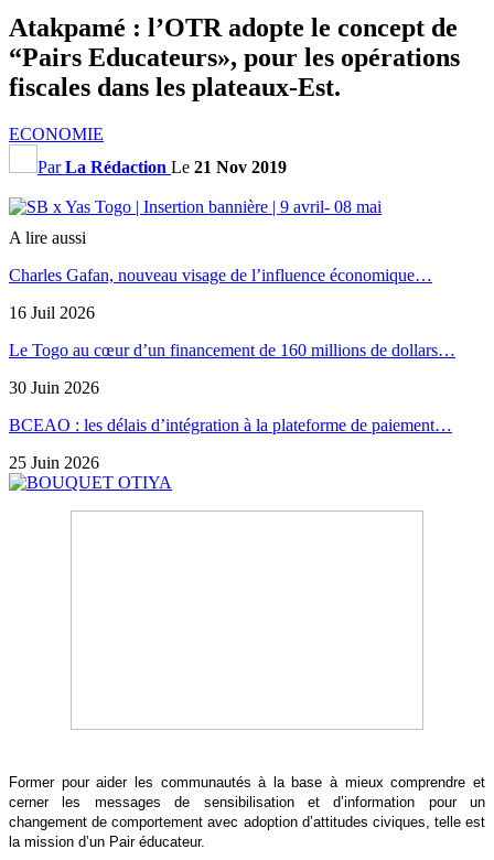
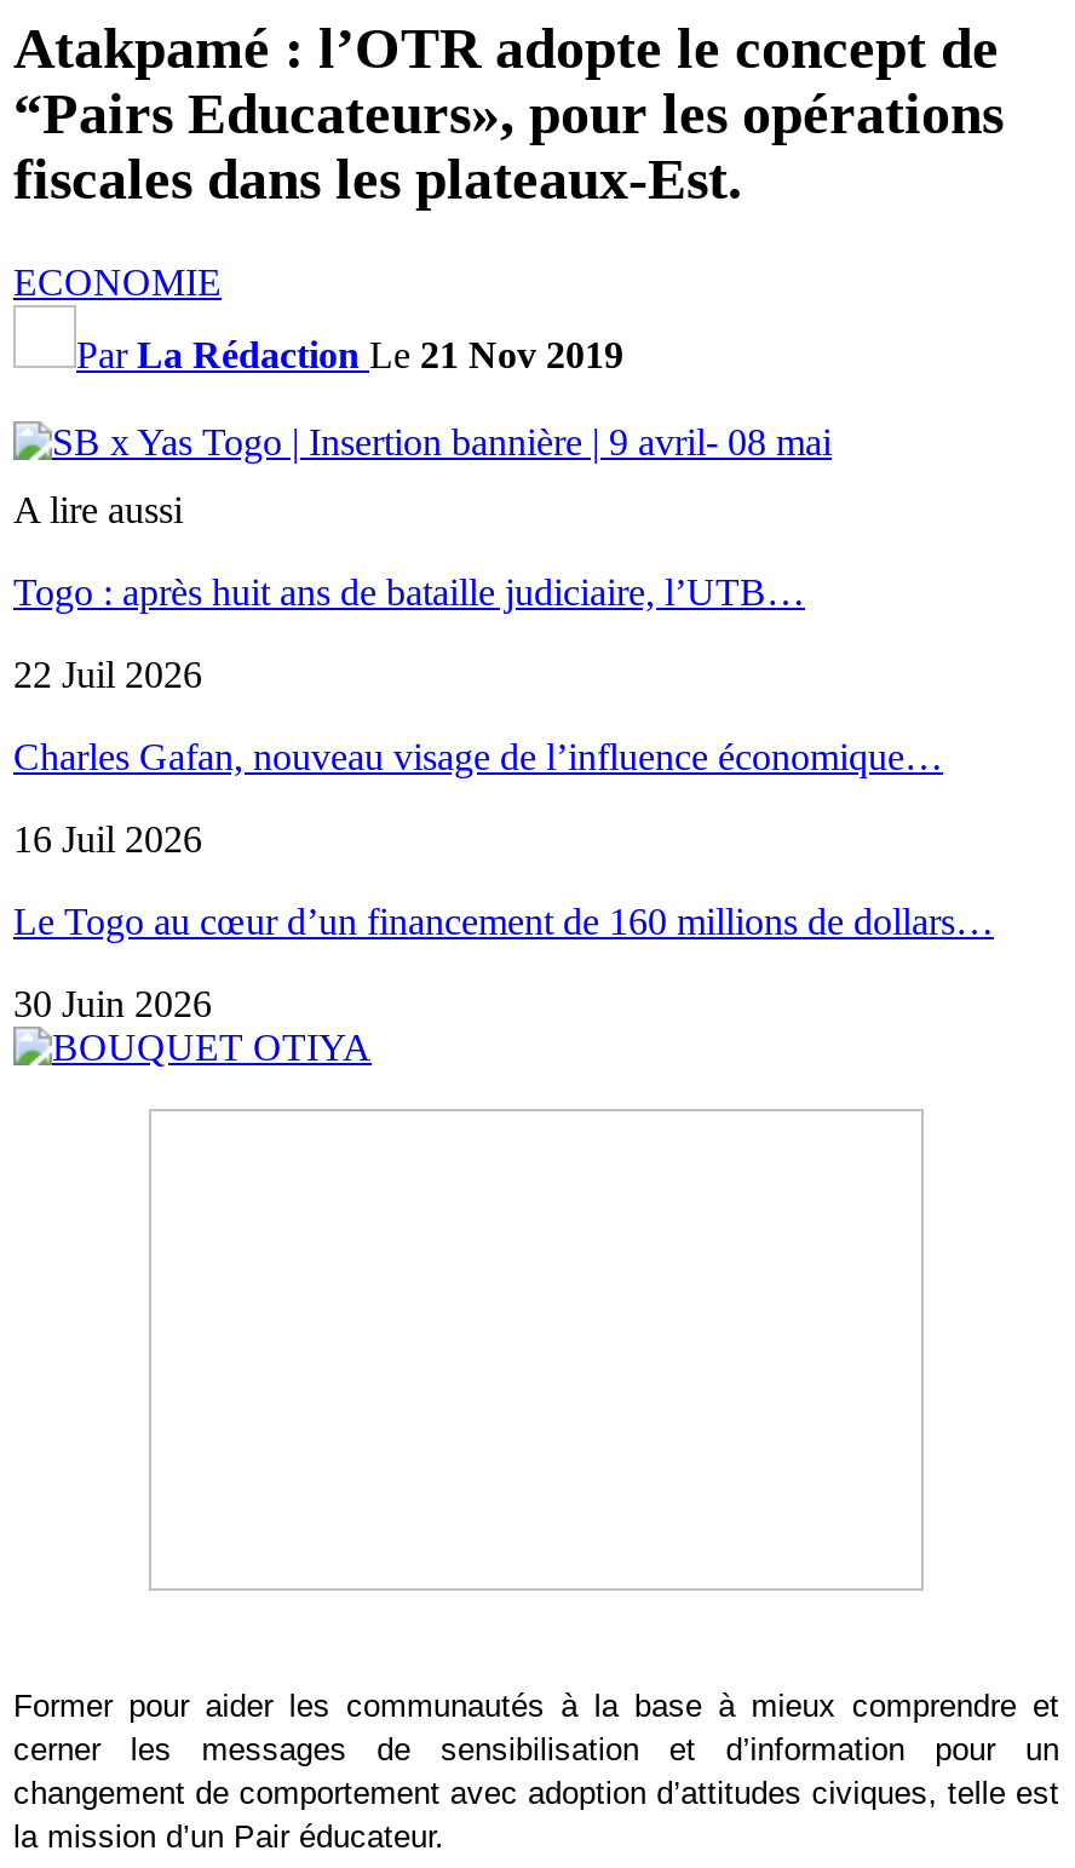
none -> [13,571,805,694] Togo : après huit ans de bataille judiciaire, l’UTB… | 22 Juil 2026
moved [9,265,455,397] -> [13,736,994,1024]: Charles Gafan, nouveau visage de l’influence économique… | 16 Juil 2026 | Le Togo au cœur d’un financement de 160 millions de dollars… | 30 Juin 2026
[9,415,452,472] BCEAO : les délais d’intégration à la plateforme de paiement… | 25 Juin 2026 -> none

